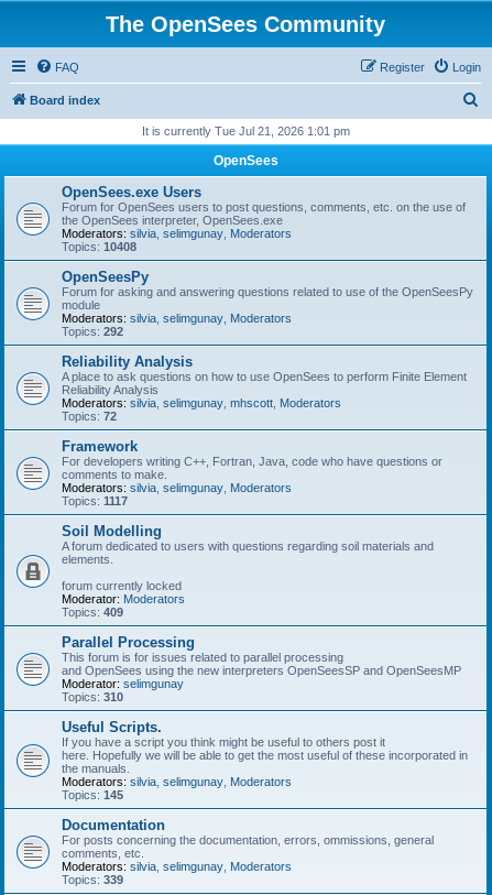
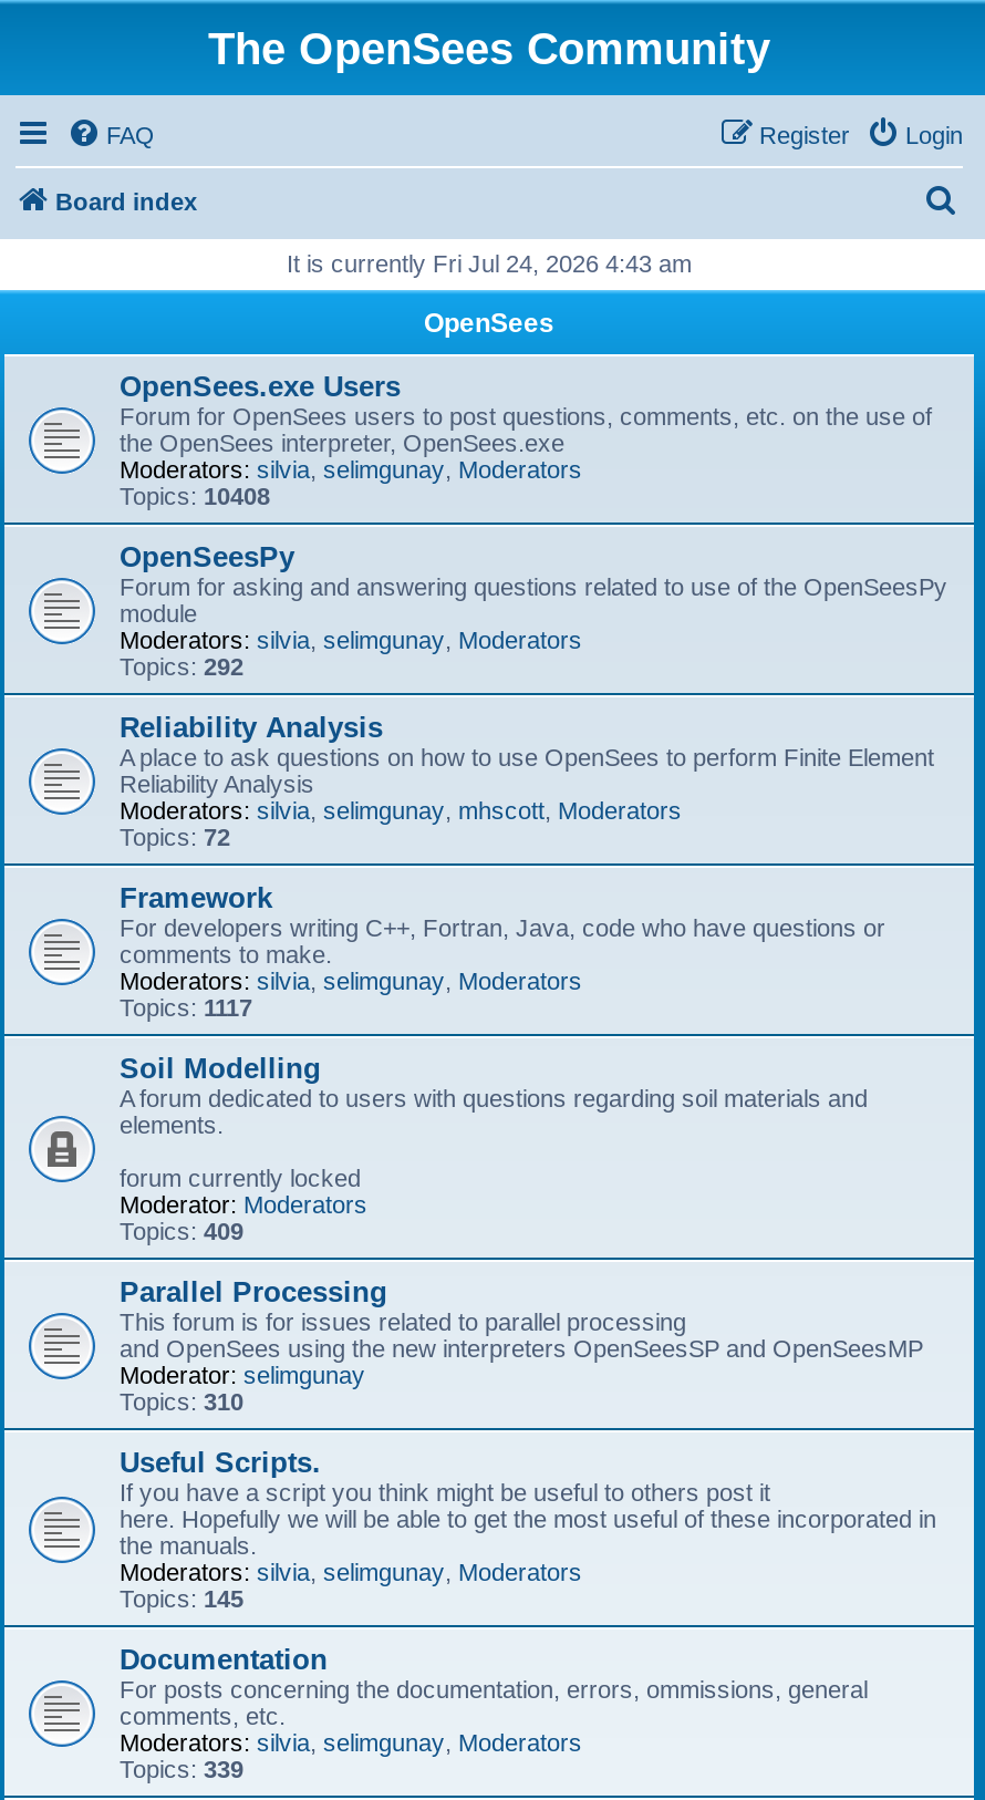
[141,124,349,138] It is currently Tue Jul 21, 2026 1:01 pm -> [287,250,692,277] It is currently Fri Jul 24, 2026 4:43 am

